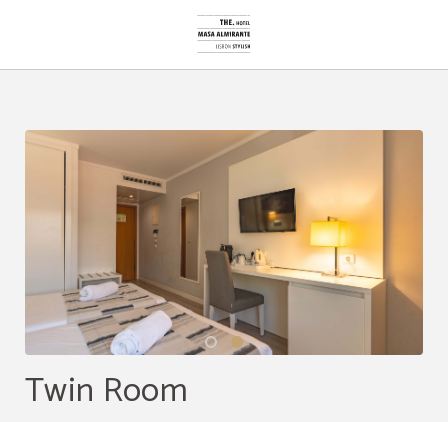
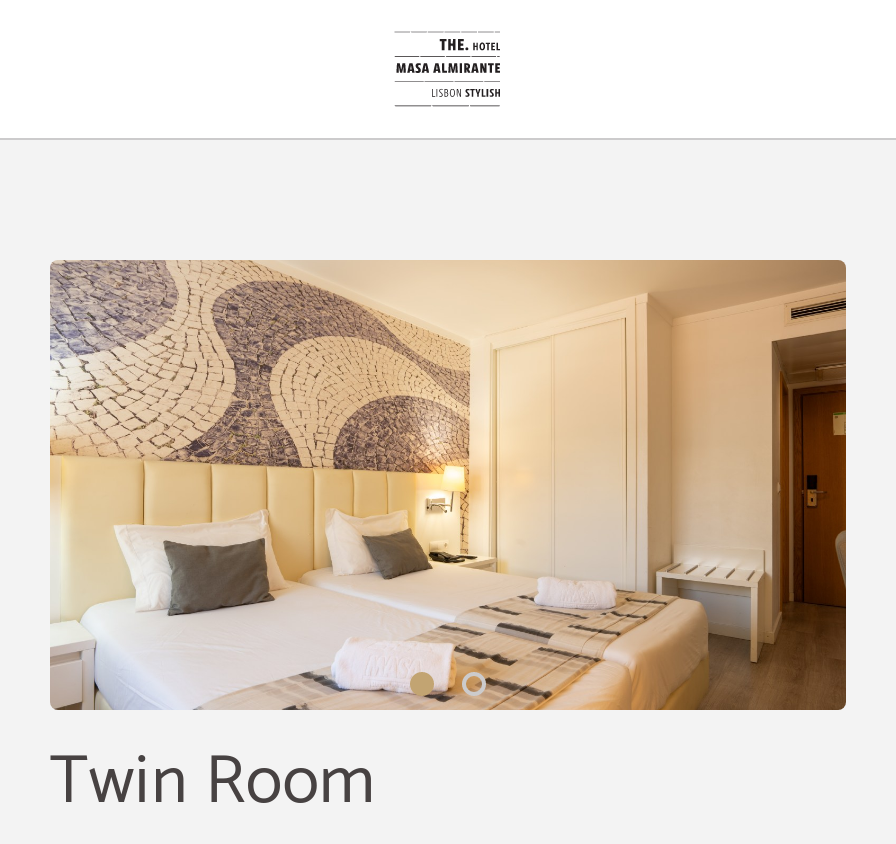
[25,130,424,356] [image] -> [50,260,848,712] [image]

